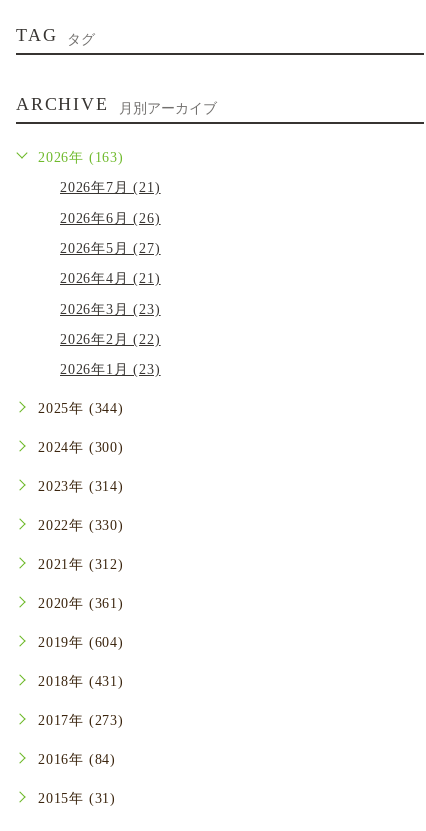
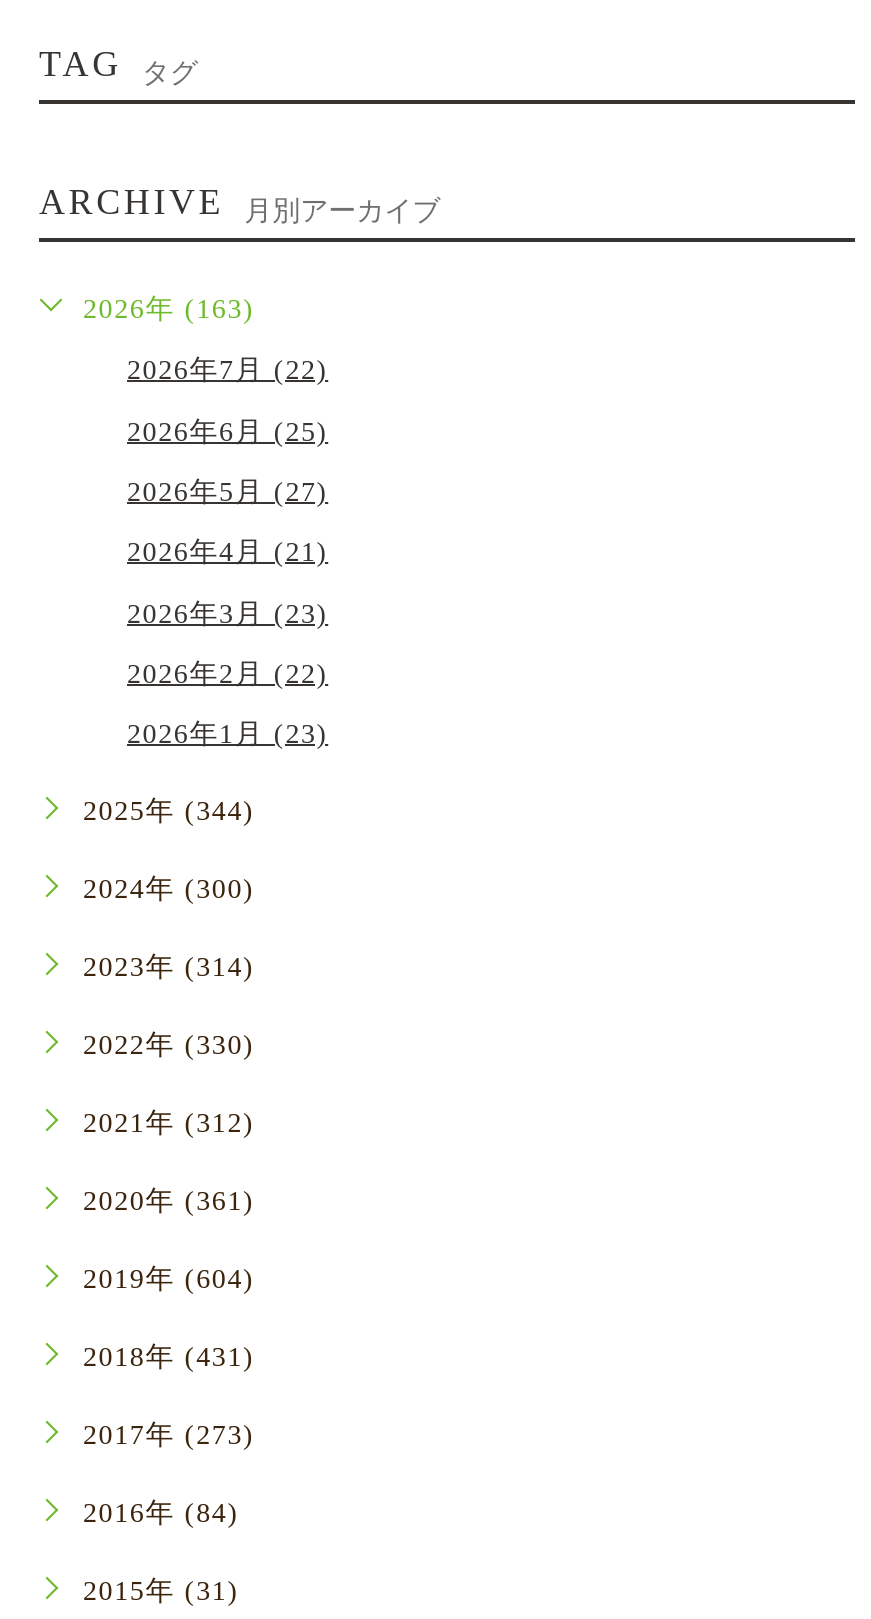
[60,181,161,196] 2026年7月 (21) -> [127,355,328,385] 2026年7月 (22)
[60,211,161,226] 2026年6月 (26) -> [127,416,328,446] 2026年6月 (25)

